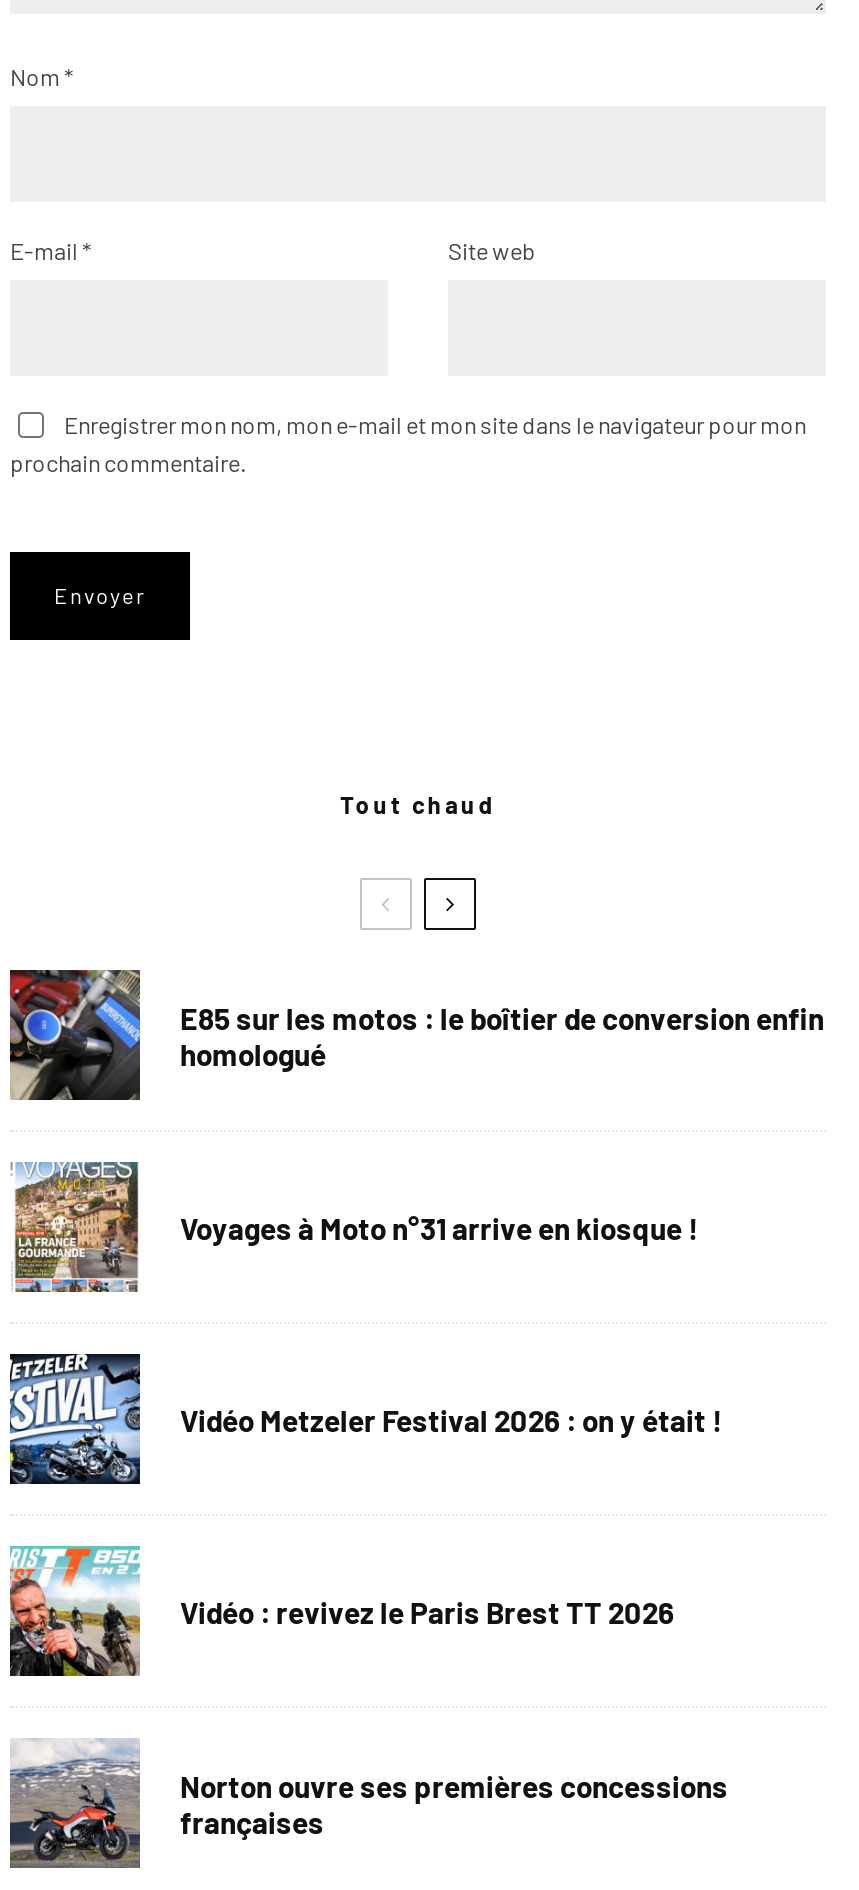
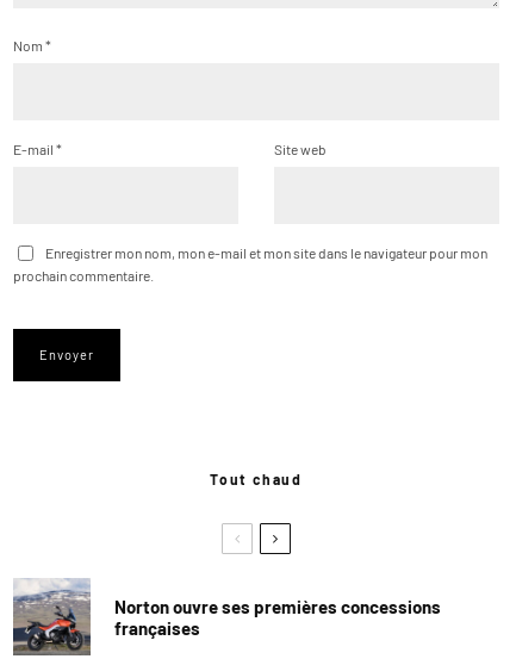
[8,968,824,1100] [image] | E85 sur les motos : le boîtier de conversion enfin | homologué -> none
[10,1160,698,1294] [image] | Voyages à Moto n°31 arrive en kiosque ! -> none
[8,1352,722,1486] [image] | Vidéo Metzeler Festival 2026 : on y était ! -> none
[8,1544,674,1678] [image] | Vidéo : revivez le Paris Brest TT 2026 -> none

